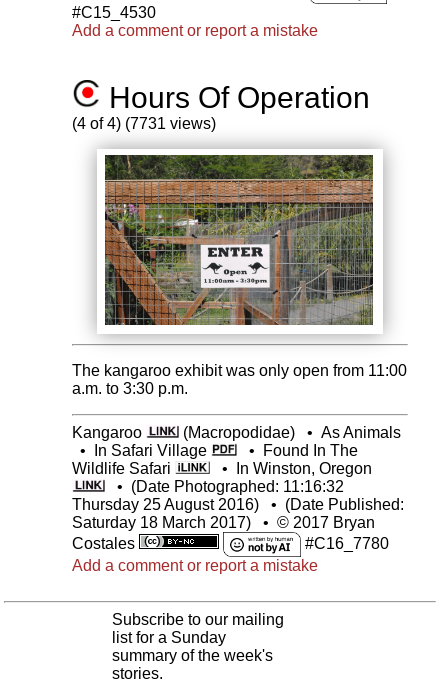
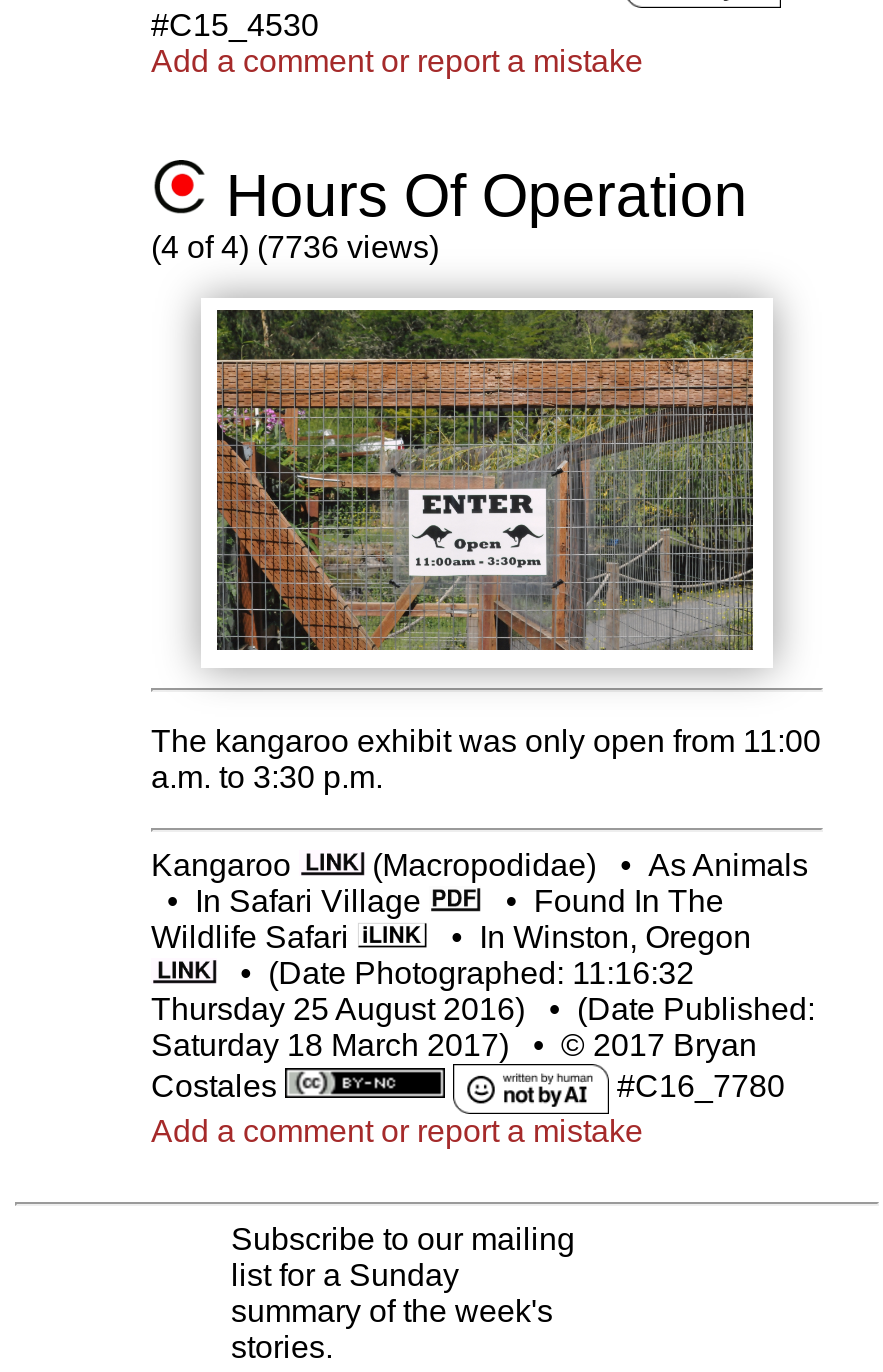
[72,115,216,132] (4 of 4) (7731 views) -> [151,230,439,264] (4 of 4) (7736 views)

